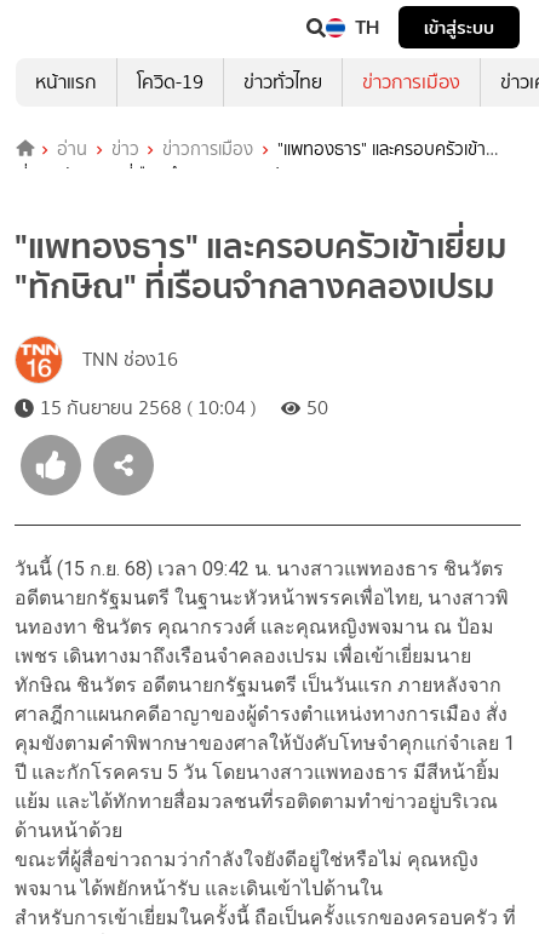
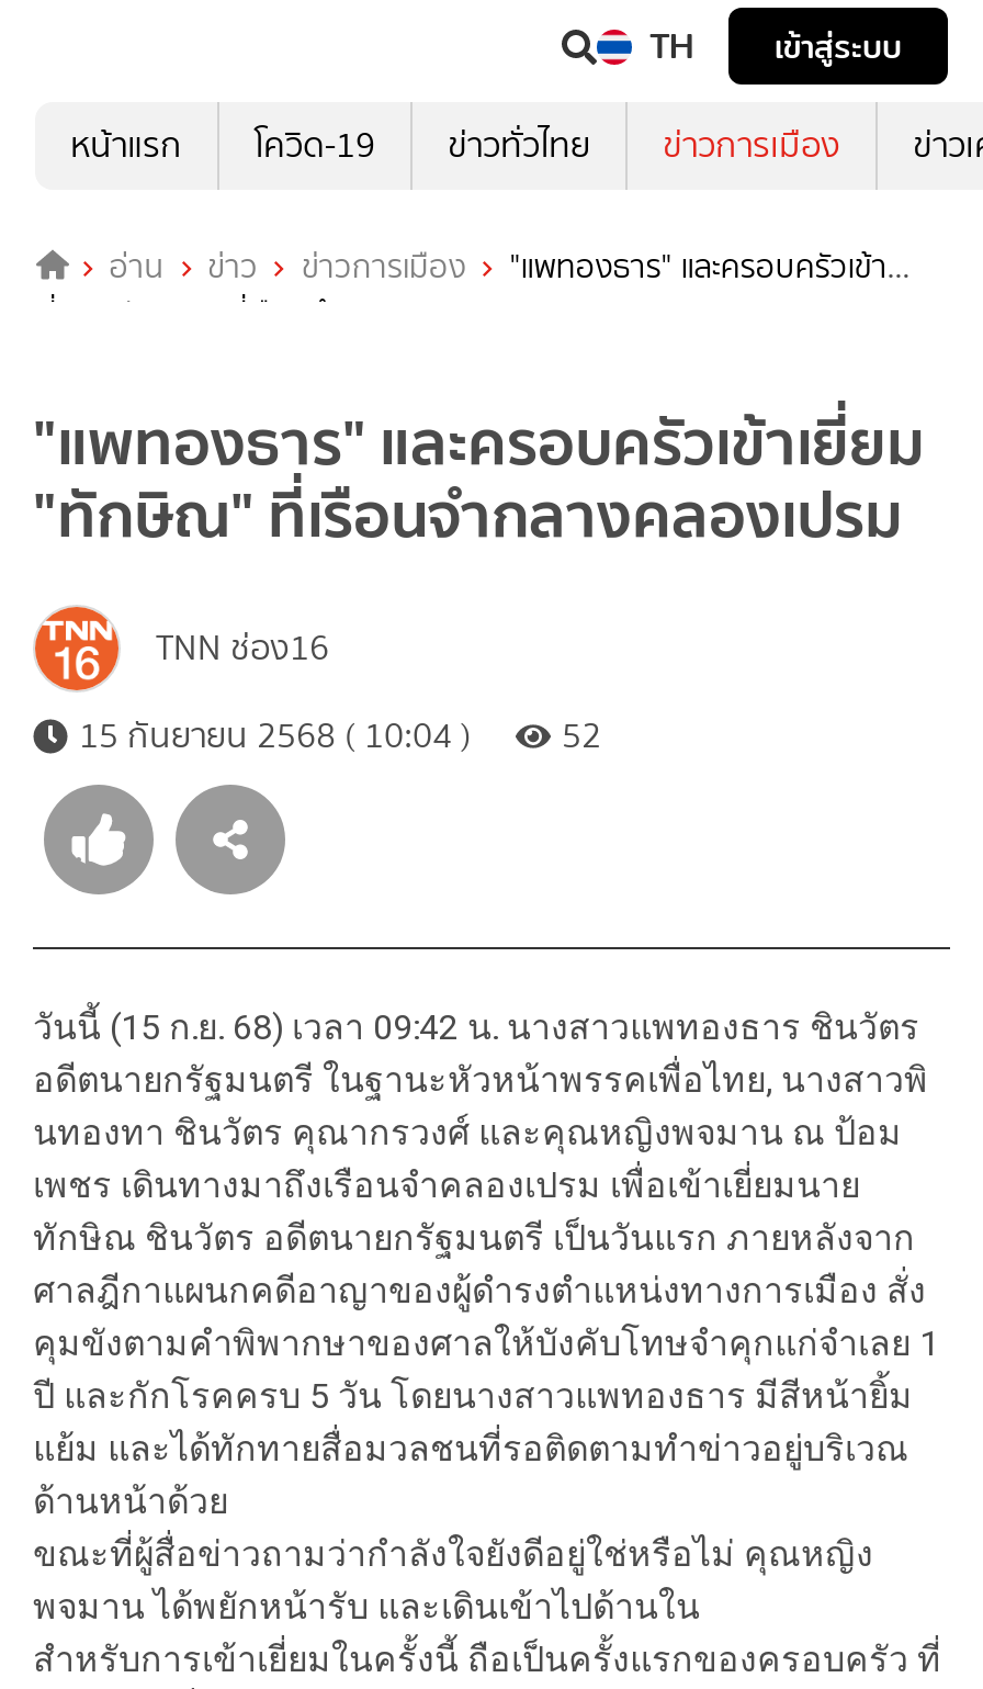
[40,394,328,421] 15 กันยายน 2568 ( 10:04 ) 50 -> [79,710,601,760] 15 กันยายน 2568 ( 10:04 ) 52

